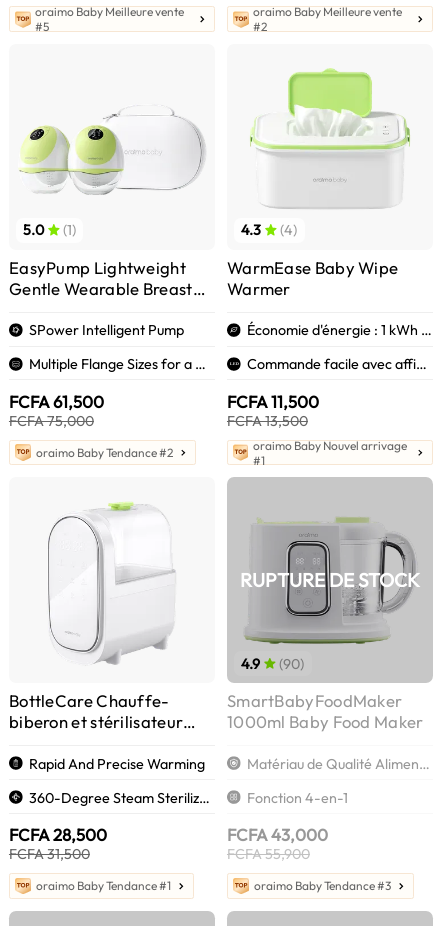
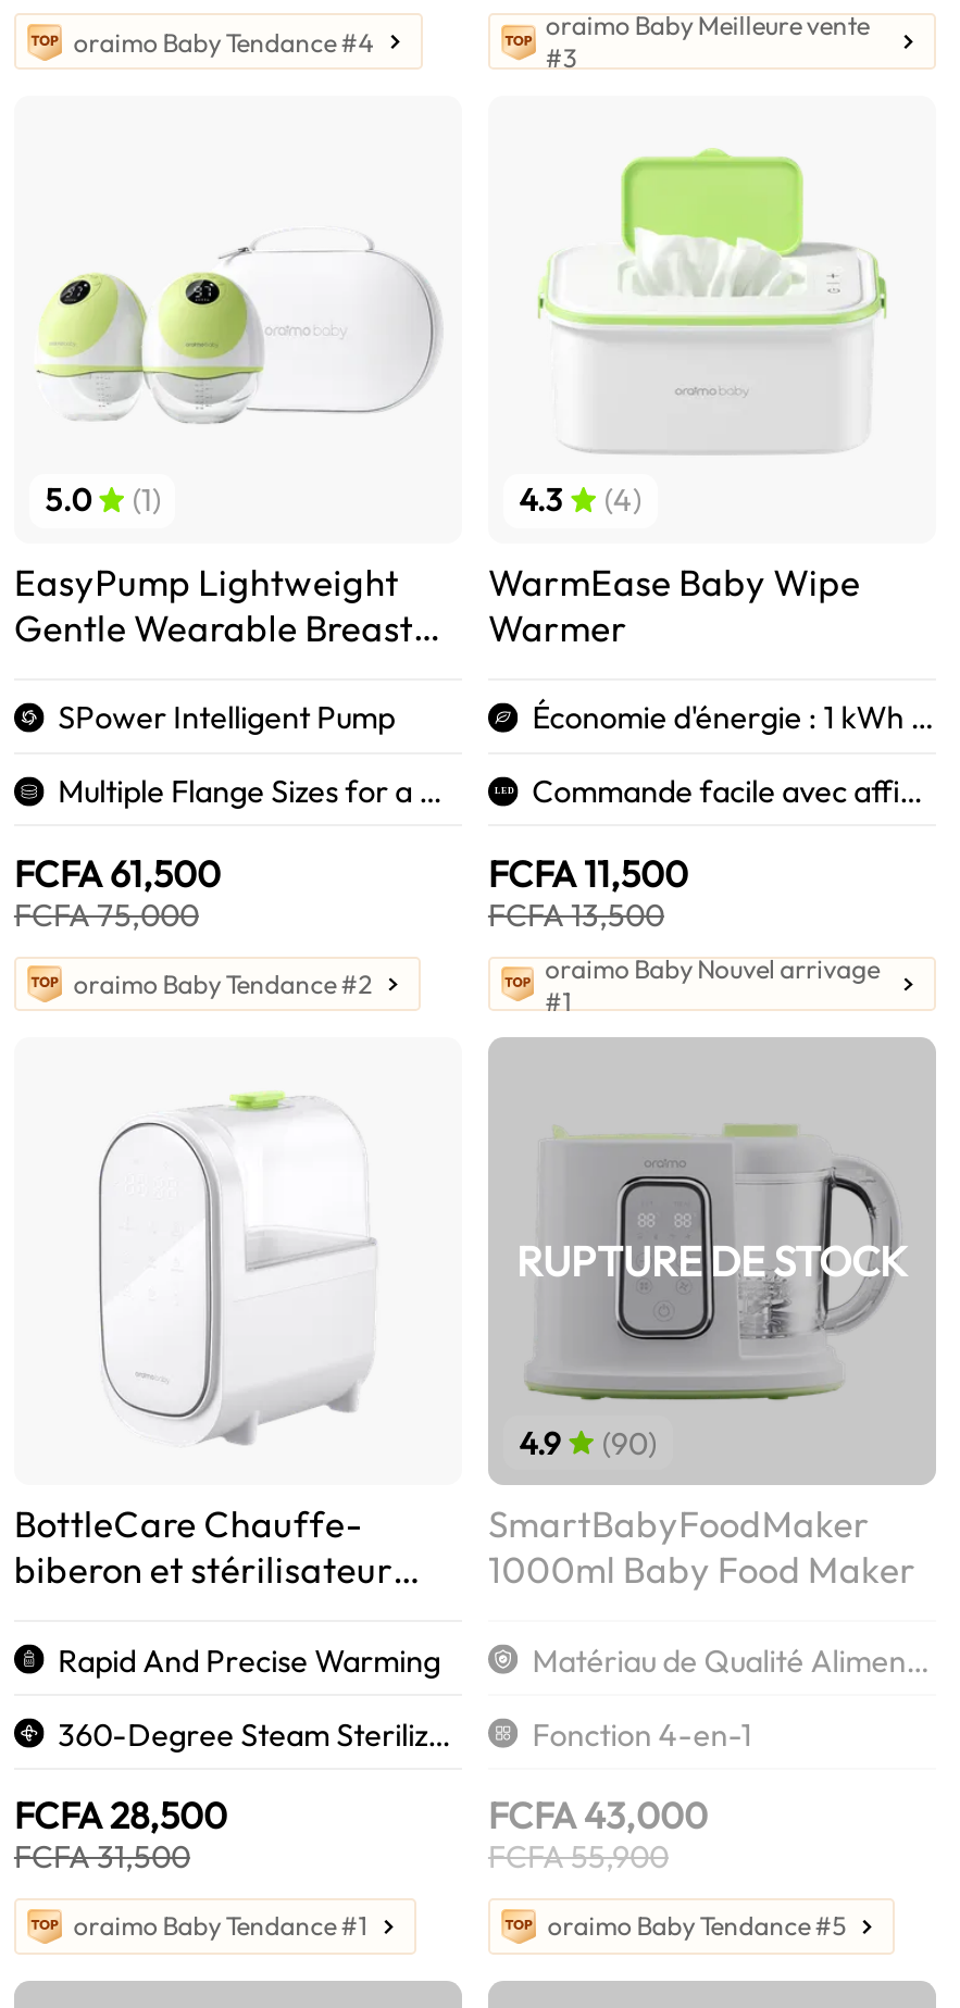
[35,4,184,34] oraimo Baby Meilleure vente | #5 -> [73,25,373,58] oraimo Baby Tendance #4
[253,19,267,34] #2 -> [546,42,576,74] #3
[254,878,391,893] oraimo Baby Tendance #3 -> [547,1910,845,1943] oraimo Baby Tendance #5

